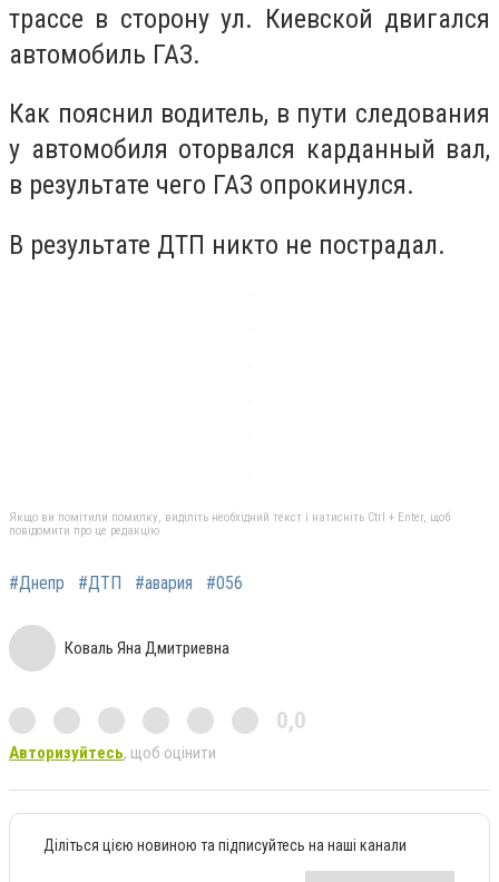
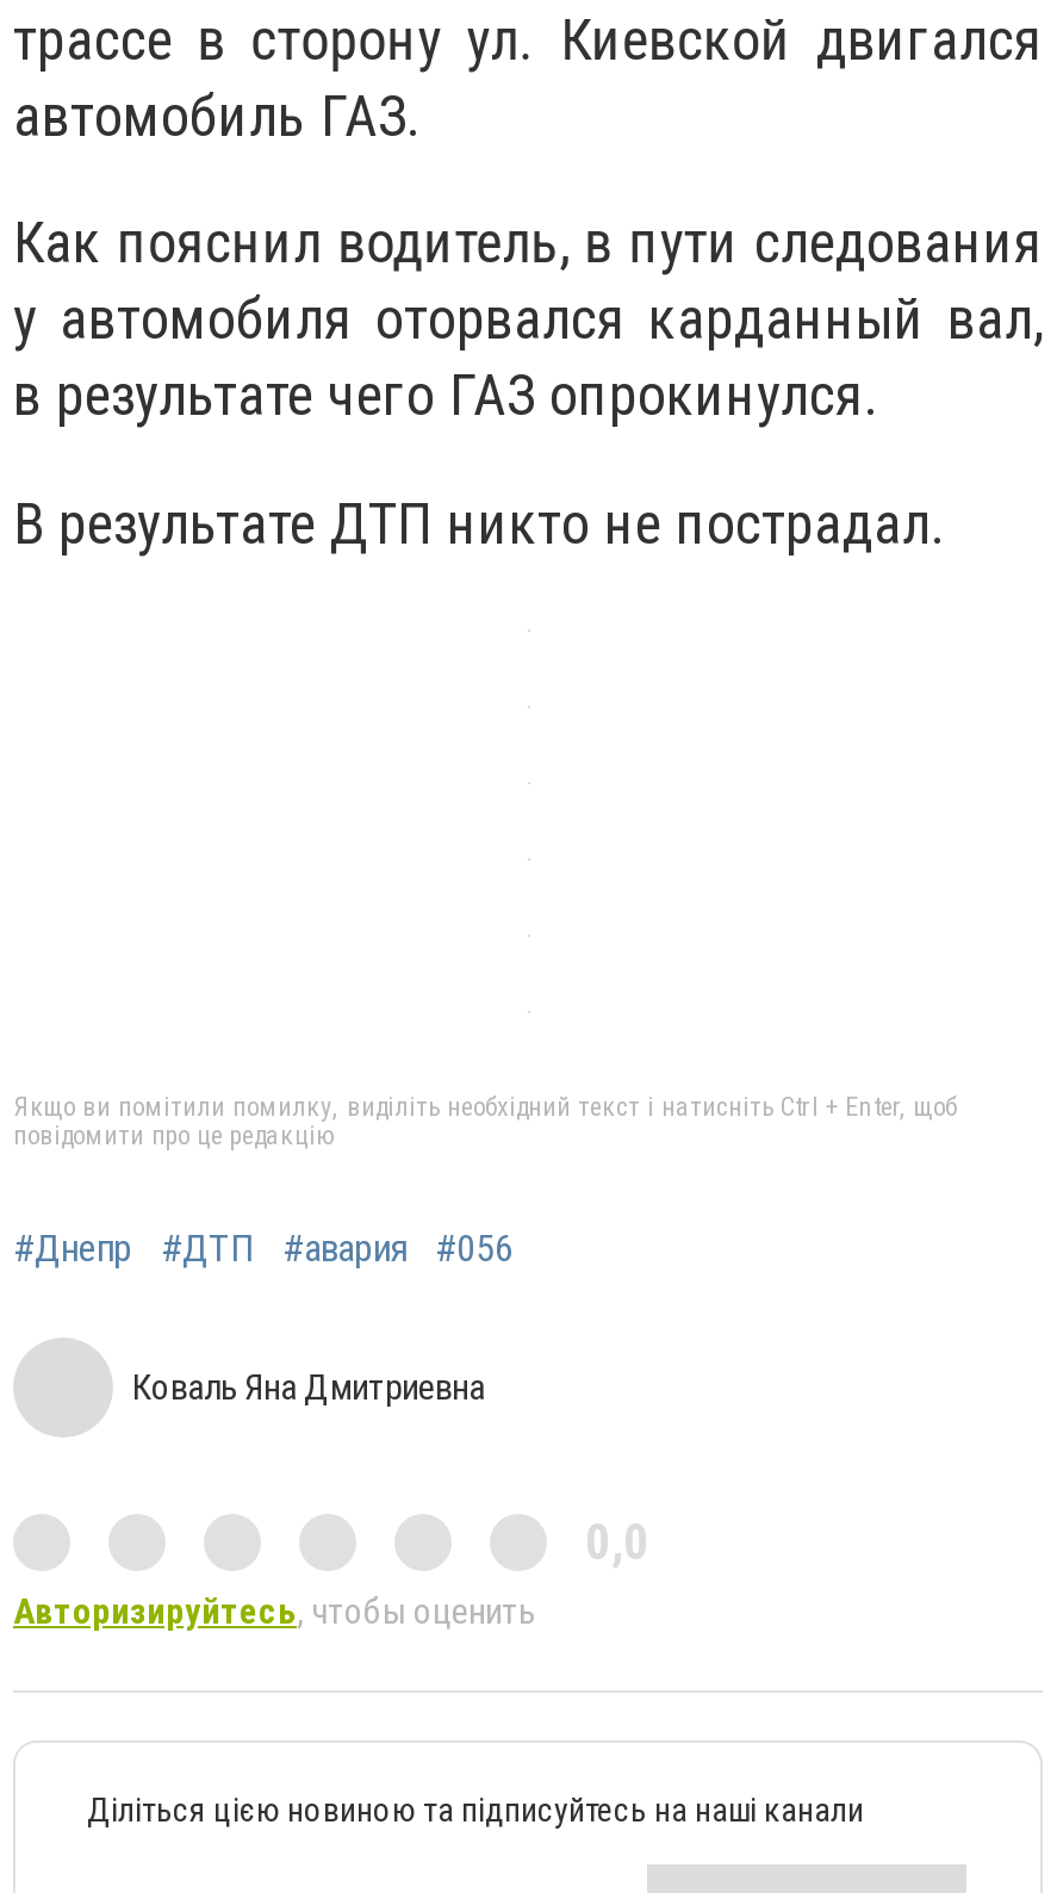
[9,743,216,763] Авторизуйтесь, щоб оцінити -> [13,1591,535,1634] Авторизируйтесь, чтобы оценить

